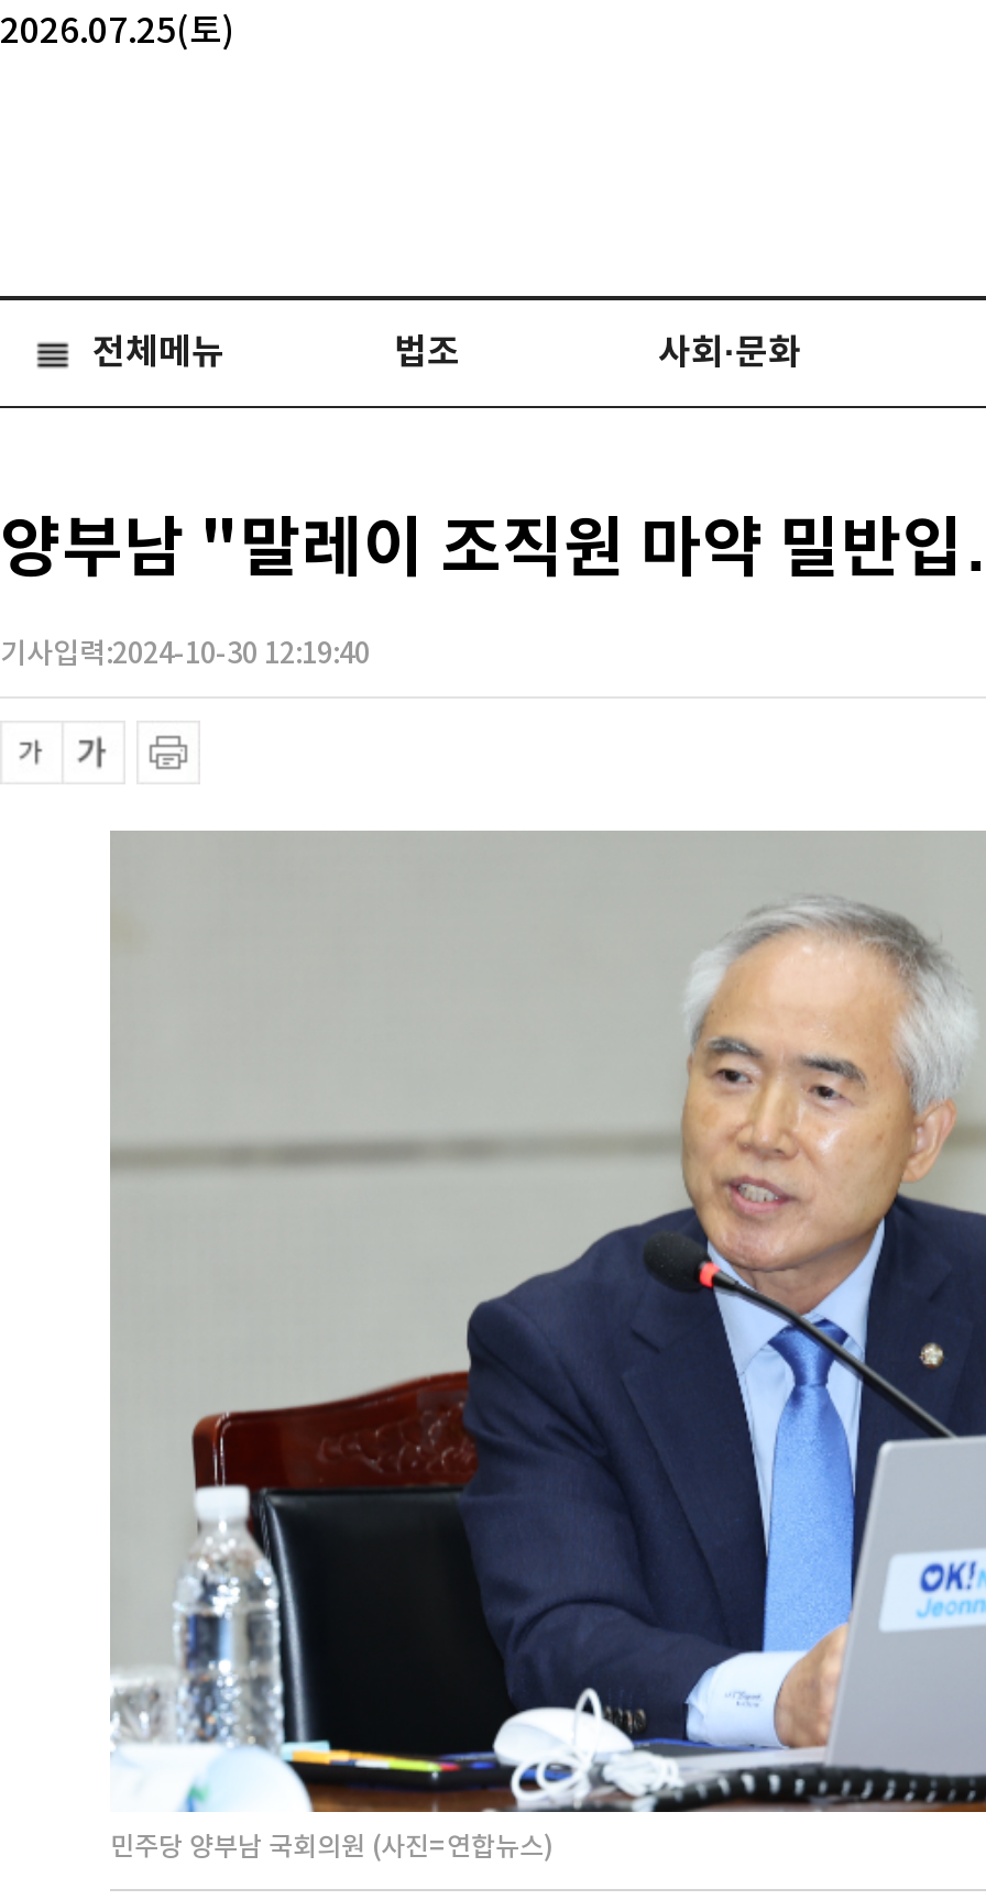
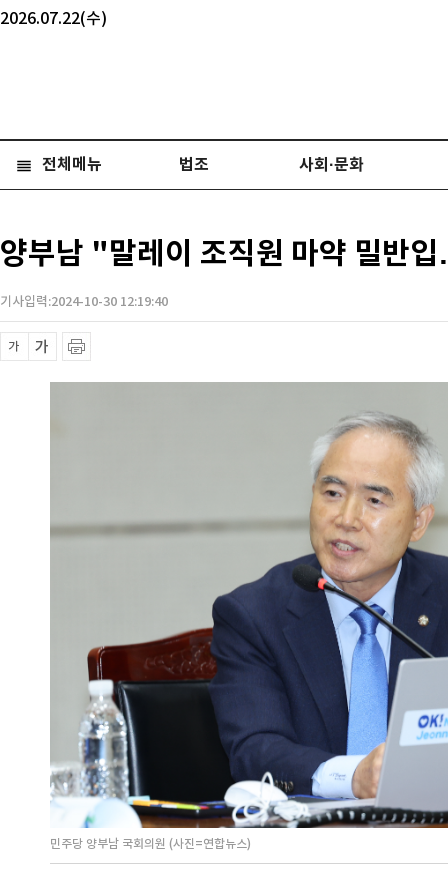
[0,12,235,52] 2026.07.25(토) -> [0,10,107,28] 2026.07.22(수)

